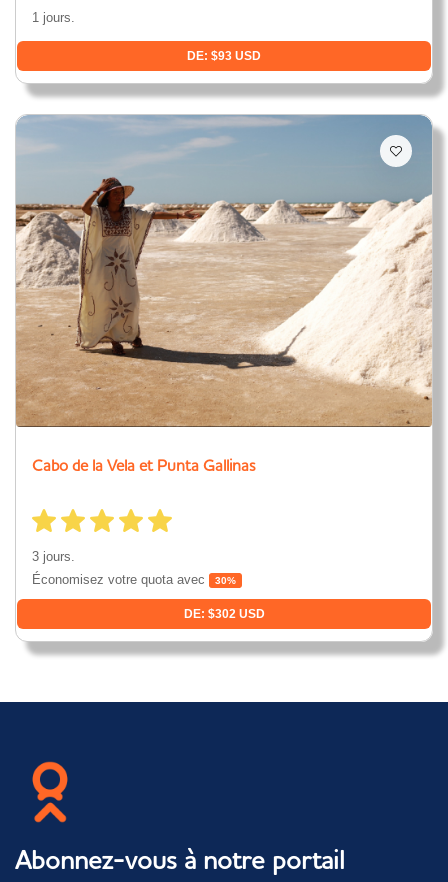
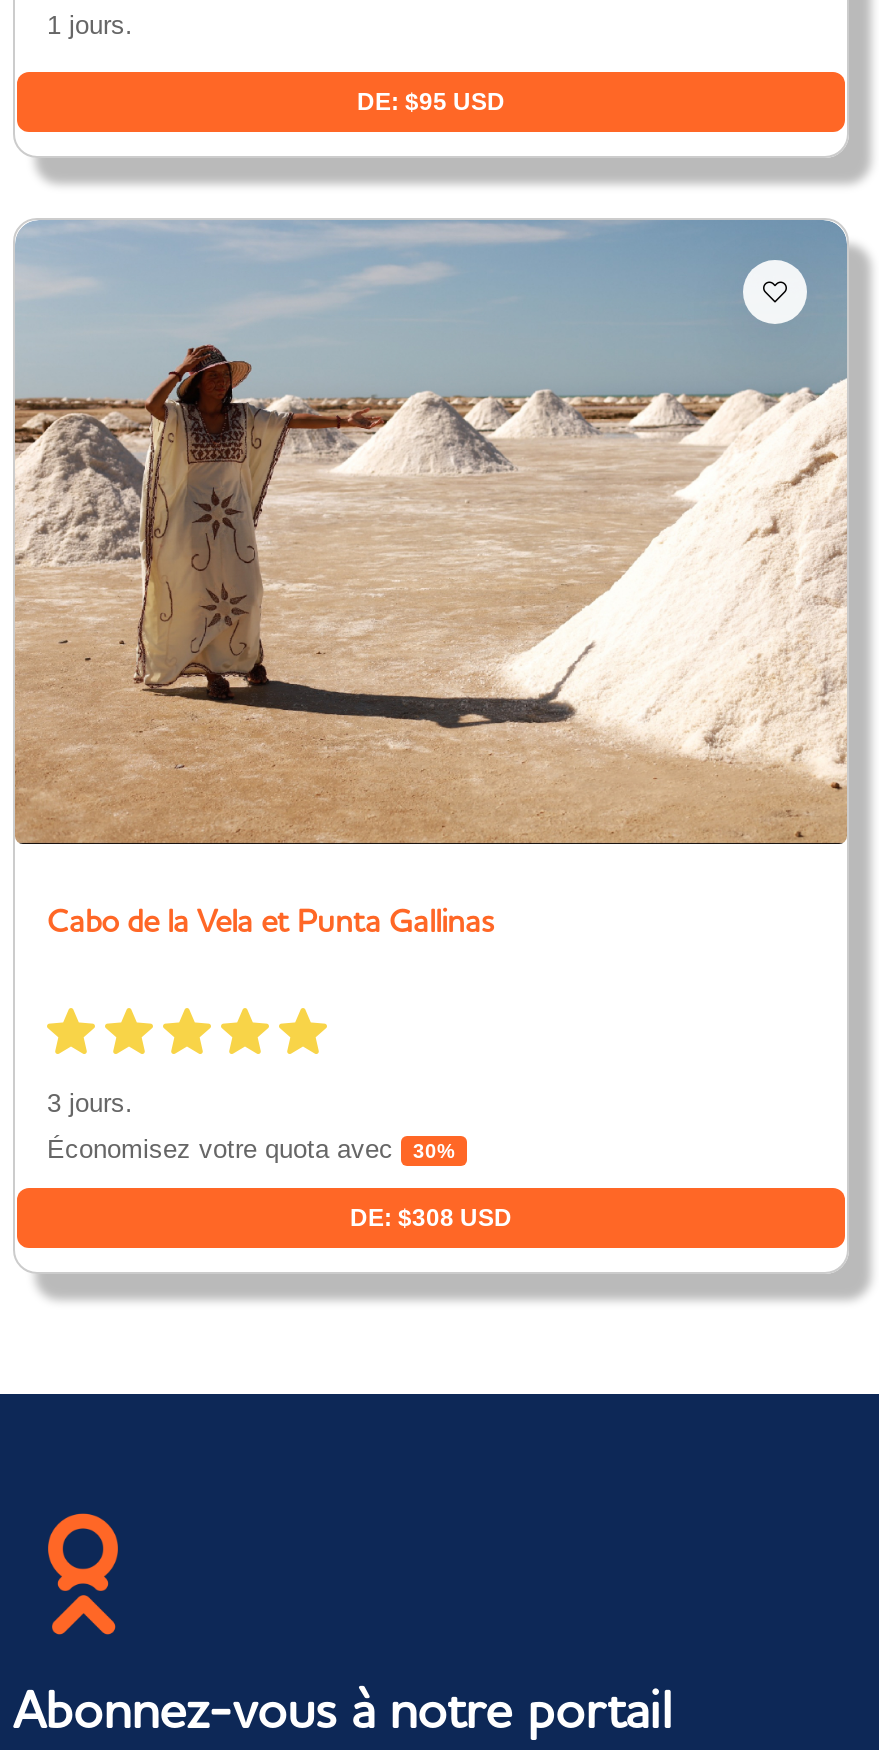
[187,49,261,63] DE: $93 USD -> [357,88,505,116] DE: $95 USD
[183,607,264,621] DE: $302 USD -> [350,1204,512,1232] DE: $308 USD

